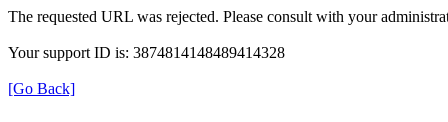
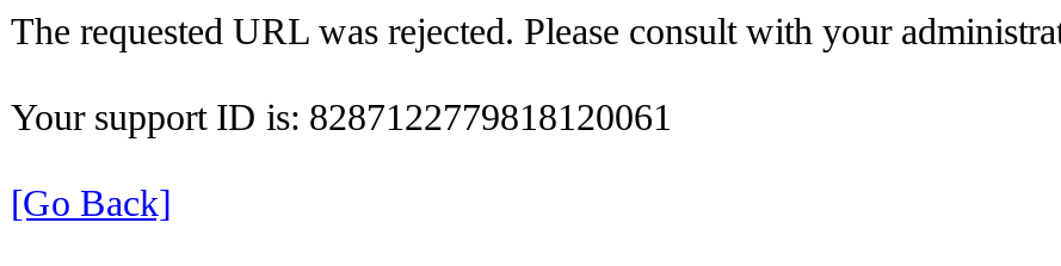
[8,44,285,61] Your support ID is: 3874814148489414328 -> [11,97,672,137] Your support ID is: 8287122779818120061

